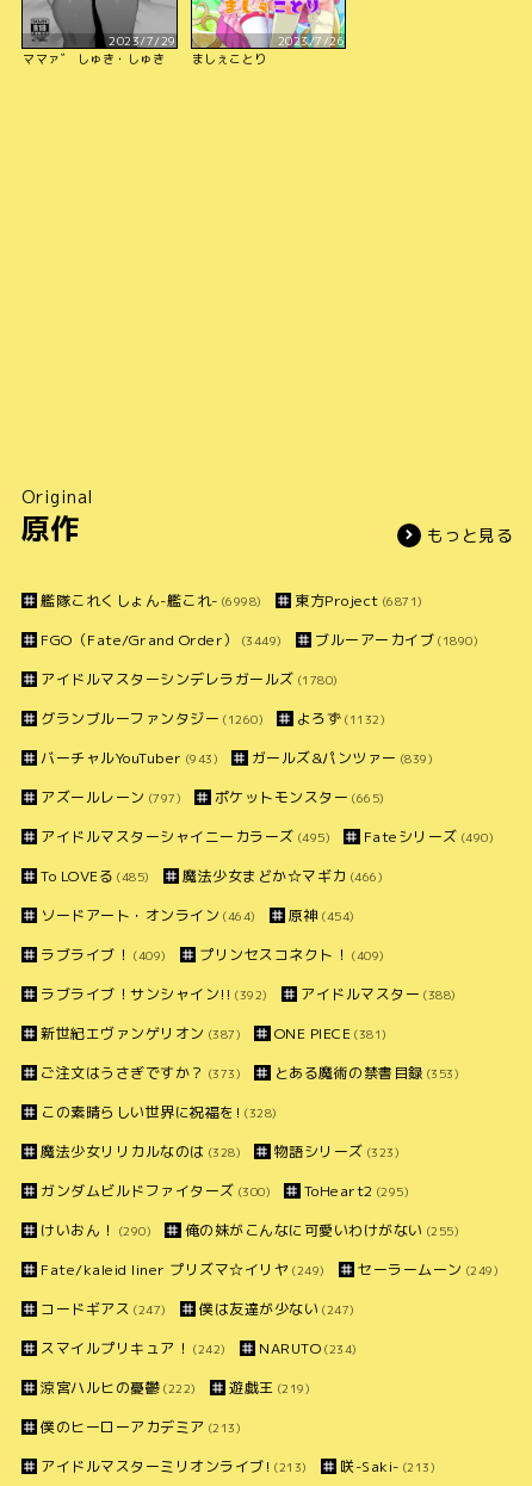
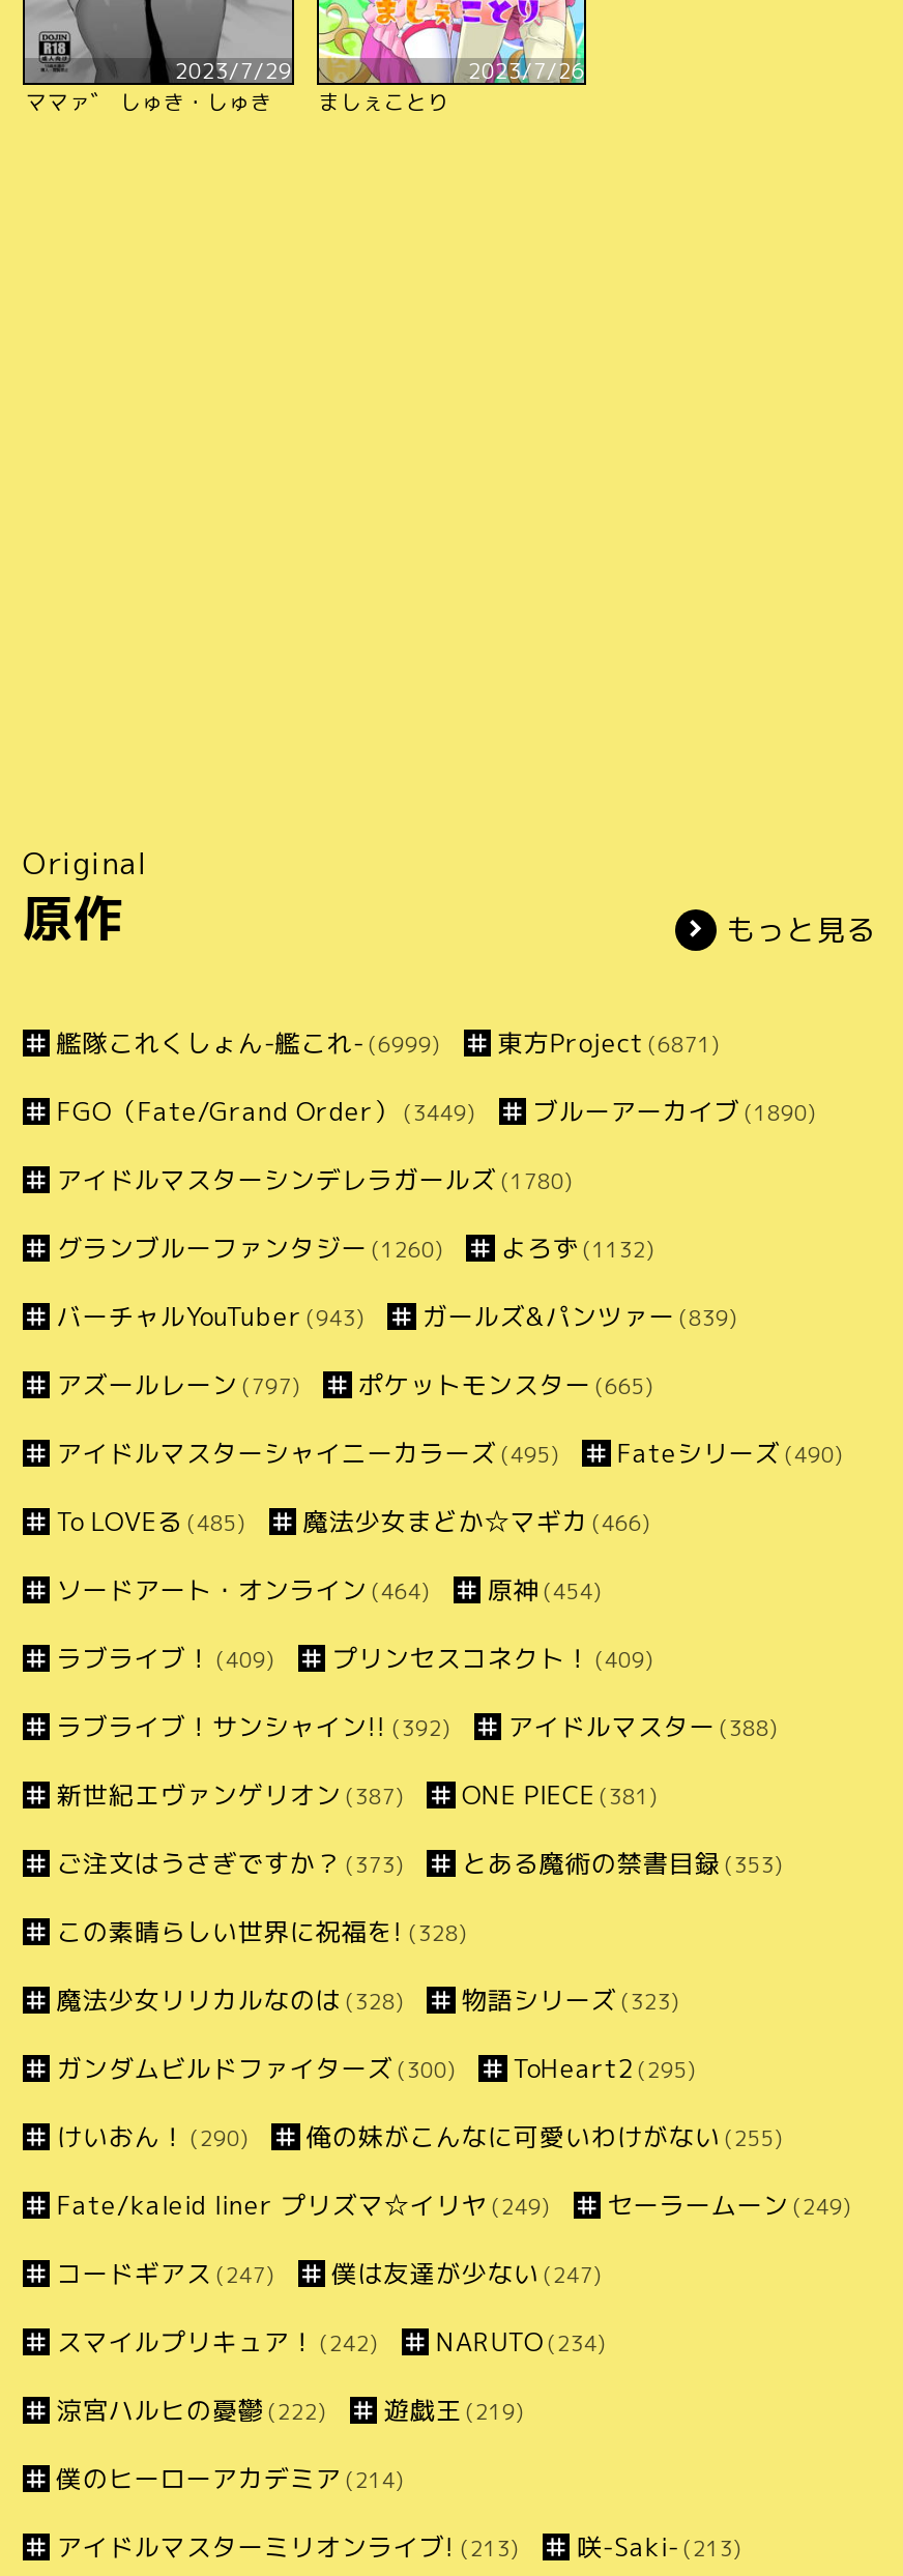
[41,590,262,610] 艦隊これくしょん-艦これ- (6998) -> [57,1025,441,1060] 艦隊これくしょん-艦これ- (6999)
[41,1417,241,1437] 僕のヒーローアカデミア (213) -> [57,2461,405,2496] 僕のヒーローアカデミア (214)

